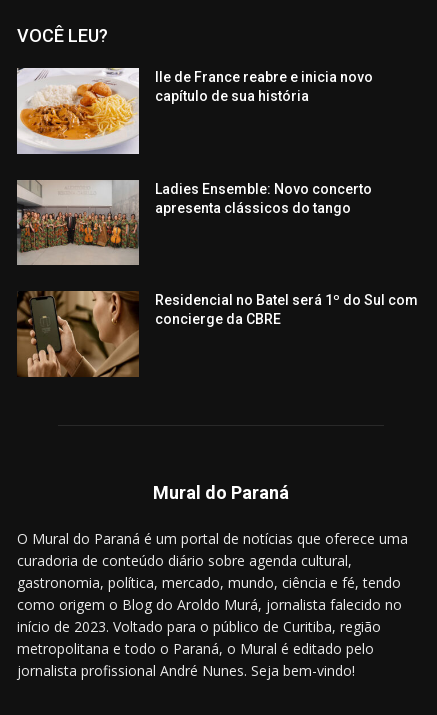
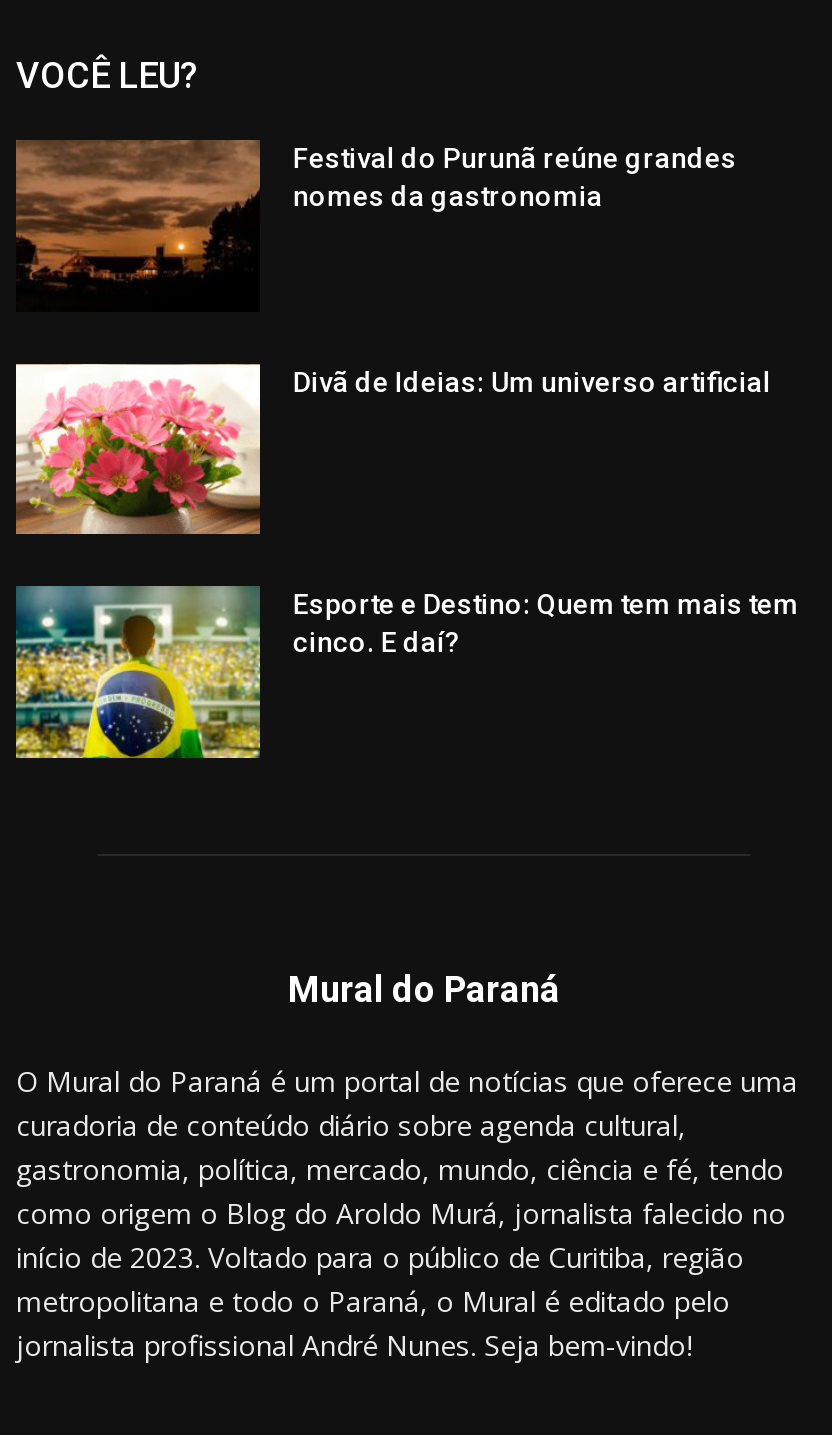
[16,67,373,155] [image] | Ile de France reabre e inicia novo | capítulo de sua história -> [16,140,737,312] [image] | Festival do Purunã reúne grandes | nomes da gastronomia
[16,179,372,265] [image] | Ladies Ensemble: Novo concerto | apresenta clássicos do tango -> [14,364,771,534] [image] | Divã de Ideias: Um universo artificial
[16,291,418,378] [image] | Residencial no Batel será 1º do Sul com | concierge da CBRE -> [14,584,799,760] [image] | Esporte e Destino: Quem tem mais tem | cinco. E daí?

